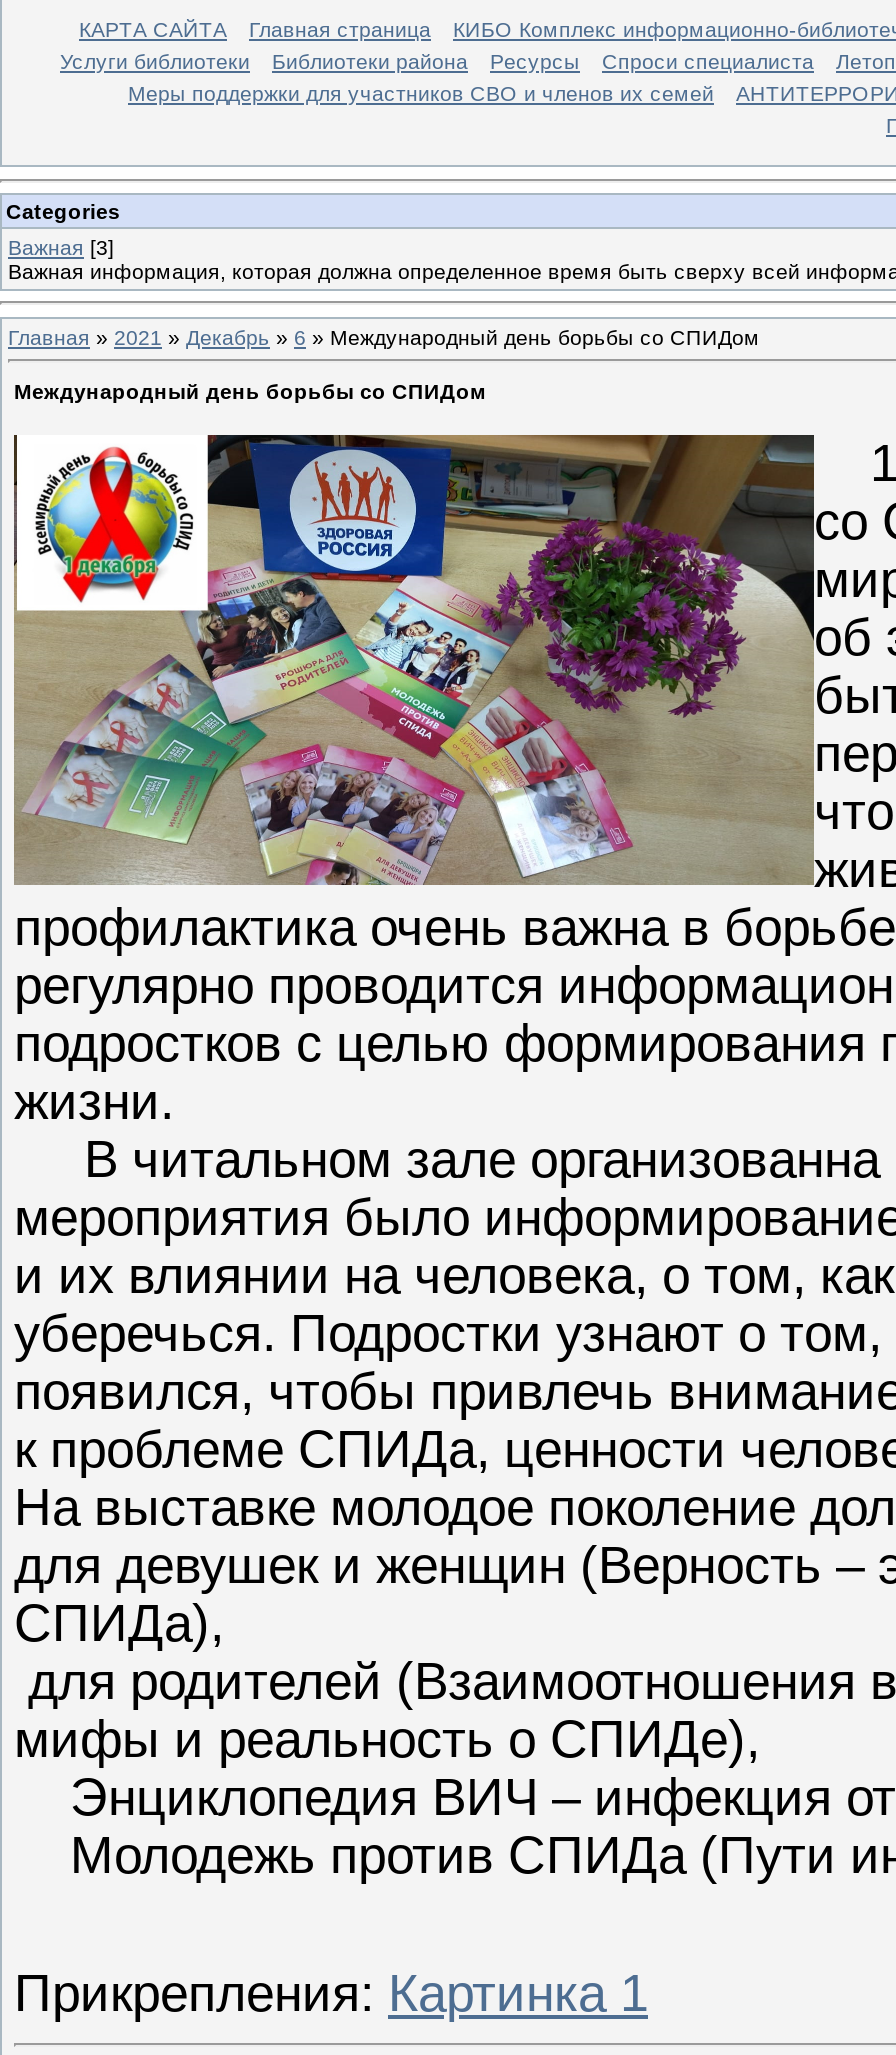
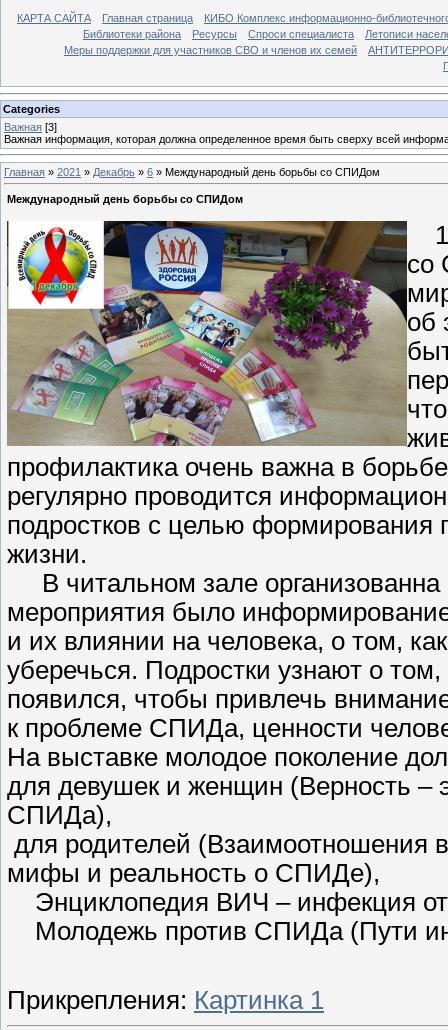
[60,50,250,74] Услуги библиотеки -> none

